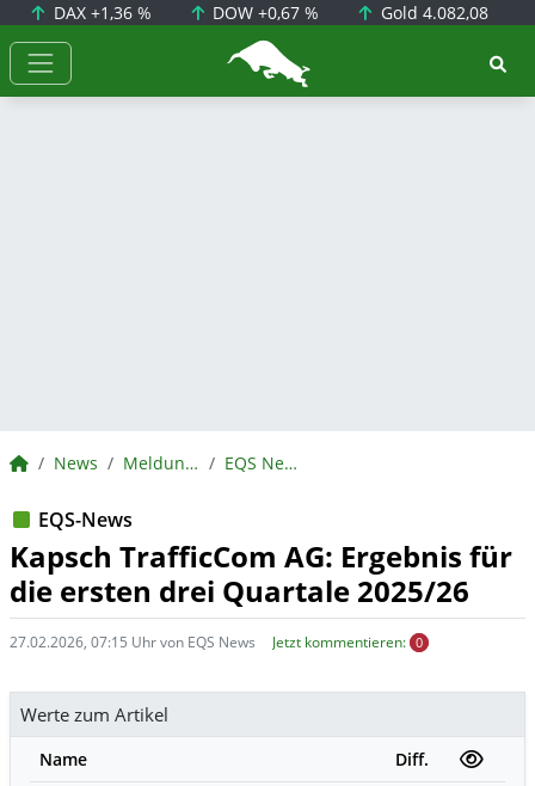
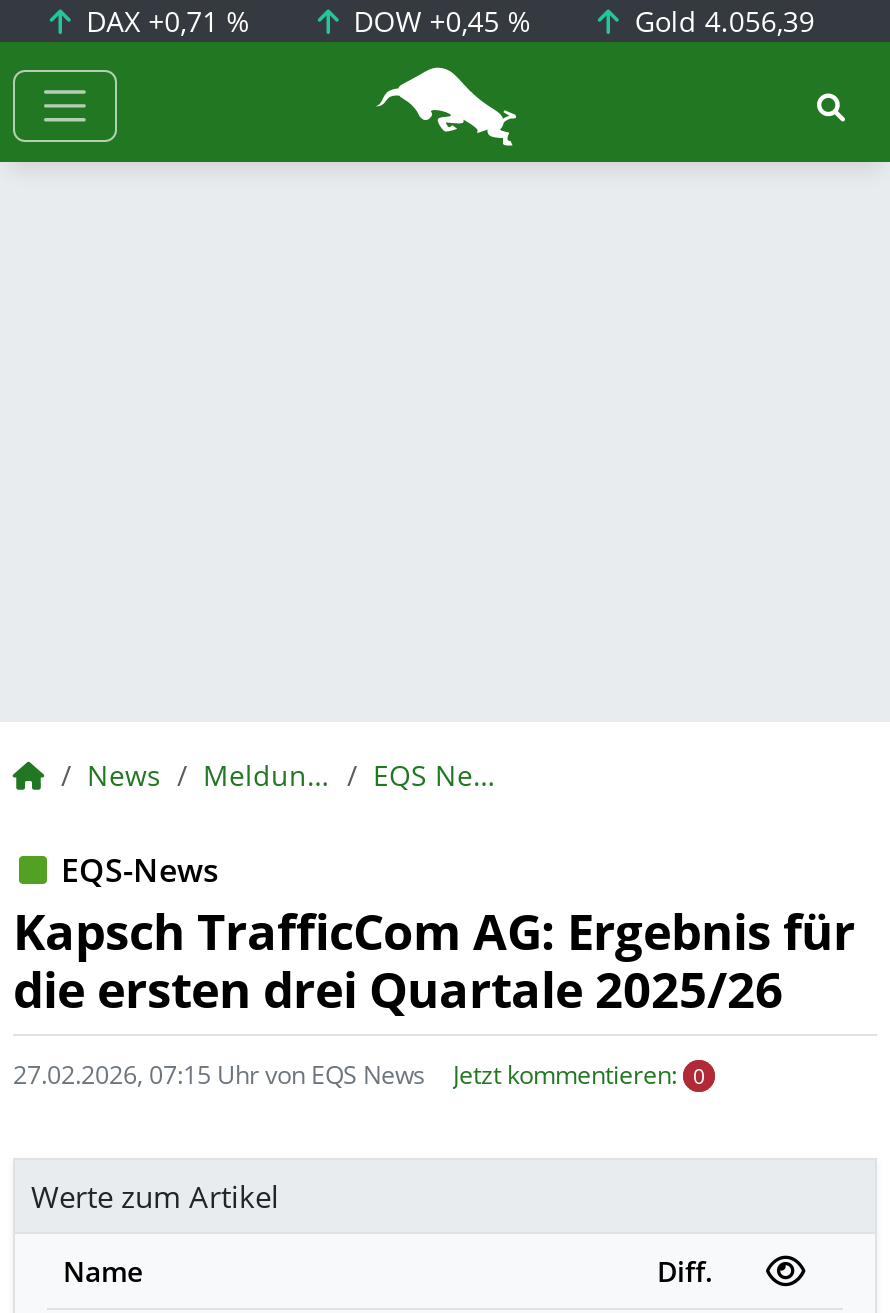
[48,1,151,24] DAX +1,36 % -> [78,2,250,40] DAX +0,71 %
[208,1,319,24] DOW +0,67 % -> [345,2,531,40] DOW +0,45 %
[376,1,488,24] Gold 4.082,08 -> [627,2,815,40] Gold 4.056,39

